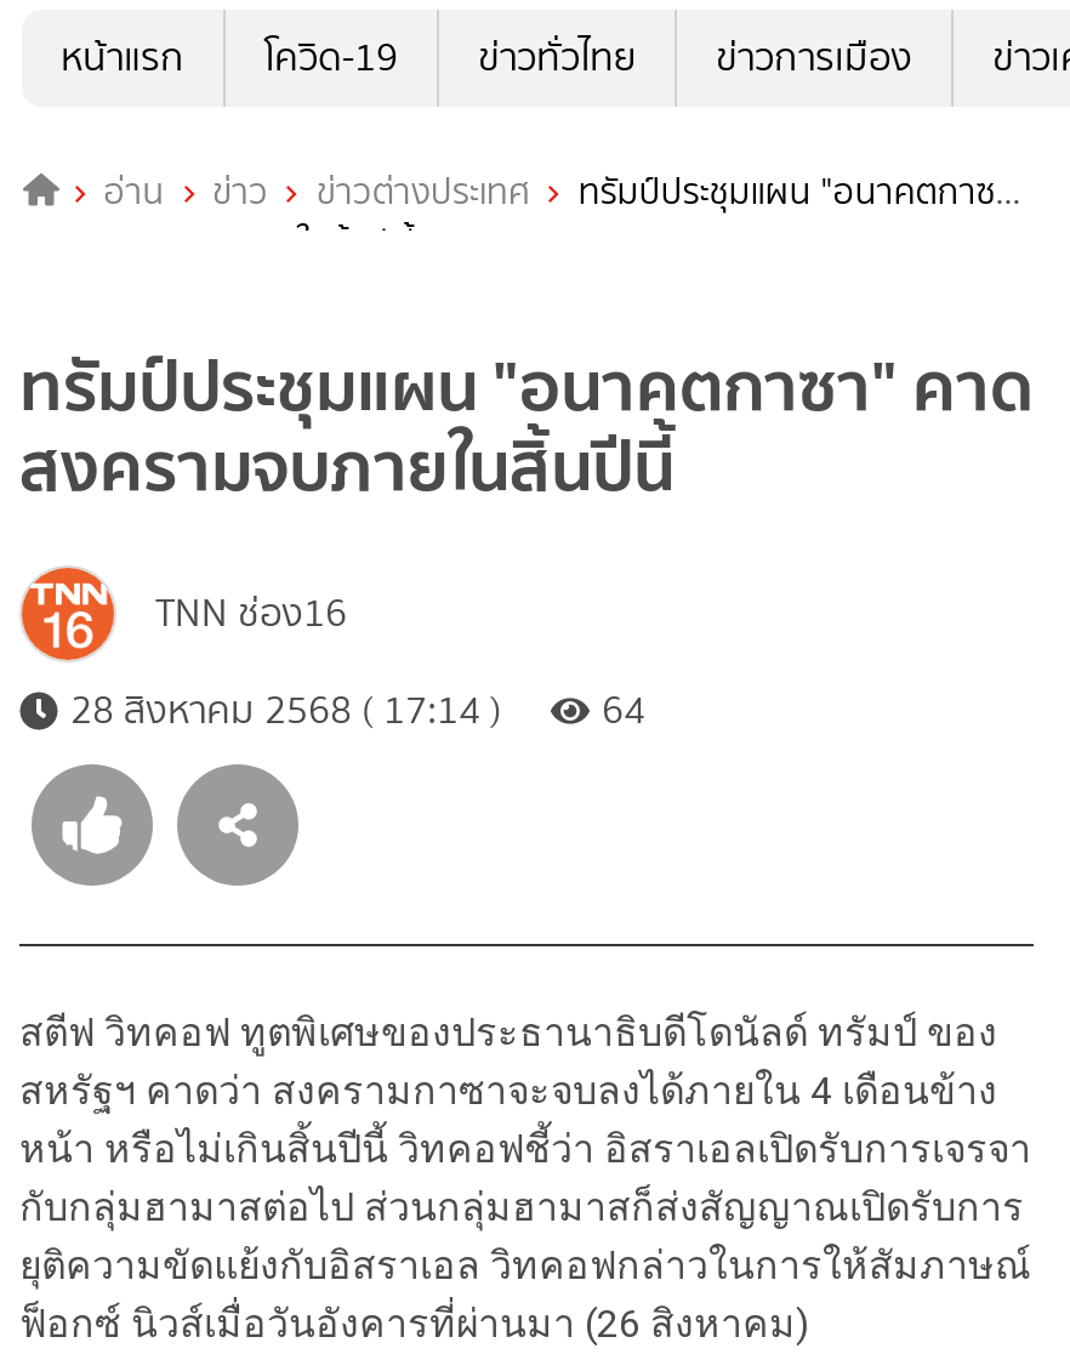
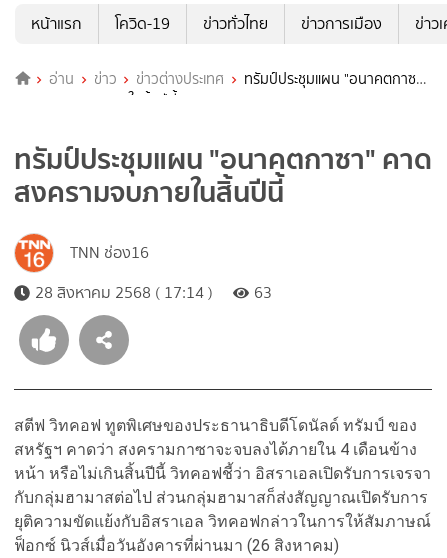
[70,682,645,737] 28 สิงหาคม 2568 ( 17:14 ) 64 -> [35,281,272,304] 28 สิงหาคม 2568 ( 17:14 ) 63

